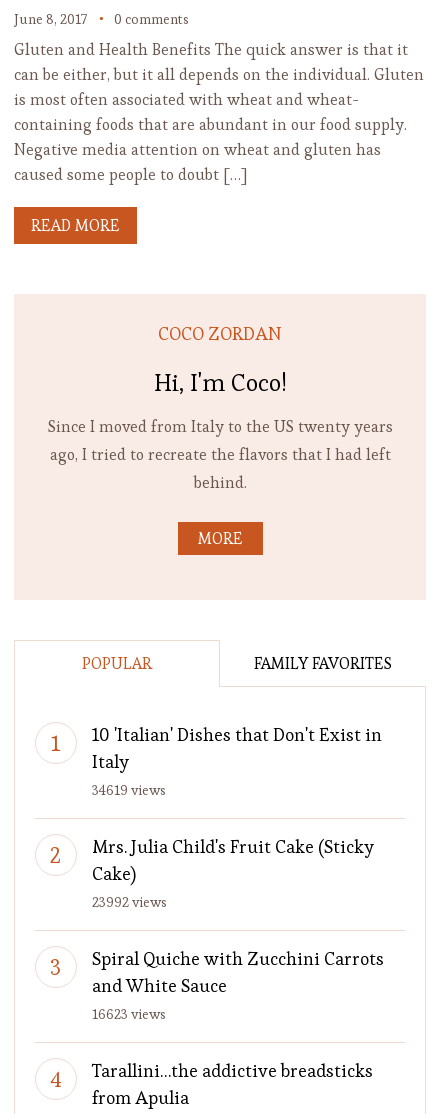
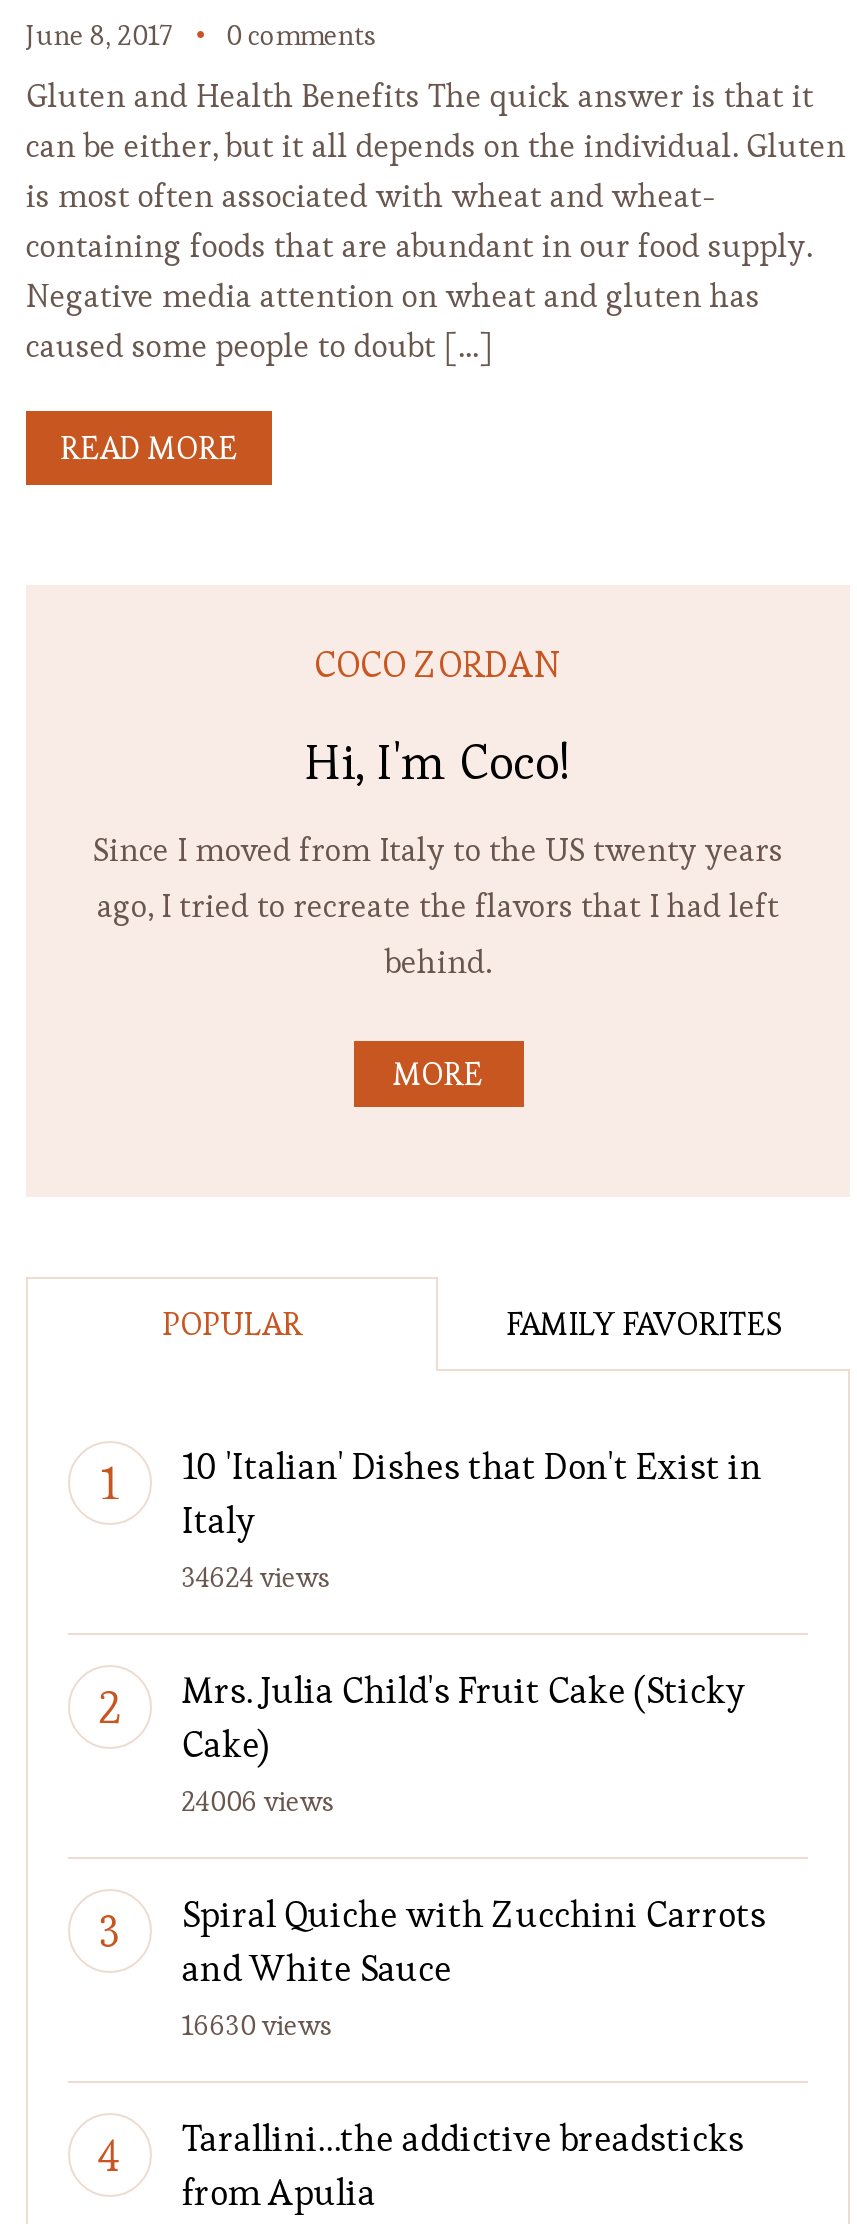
[92,781,166,799] 34619 views -> [182,1559,330,1595] 34624 views
[92,893,167,911] 23992 views -> [182,1783,334,1819] 24006 views
[92,1005,166,1023] 16623 views -> [182,2007,332,2043] 16630 views

